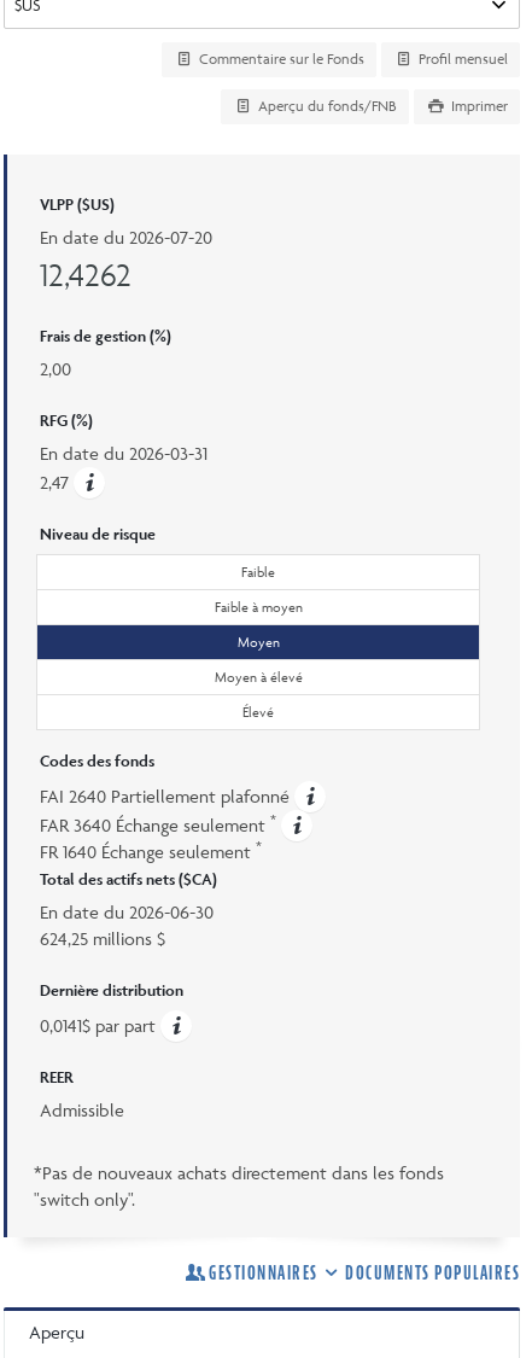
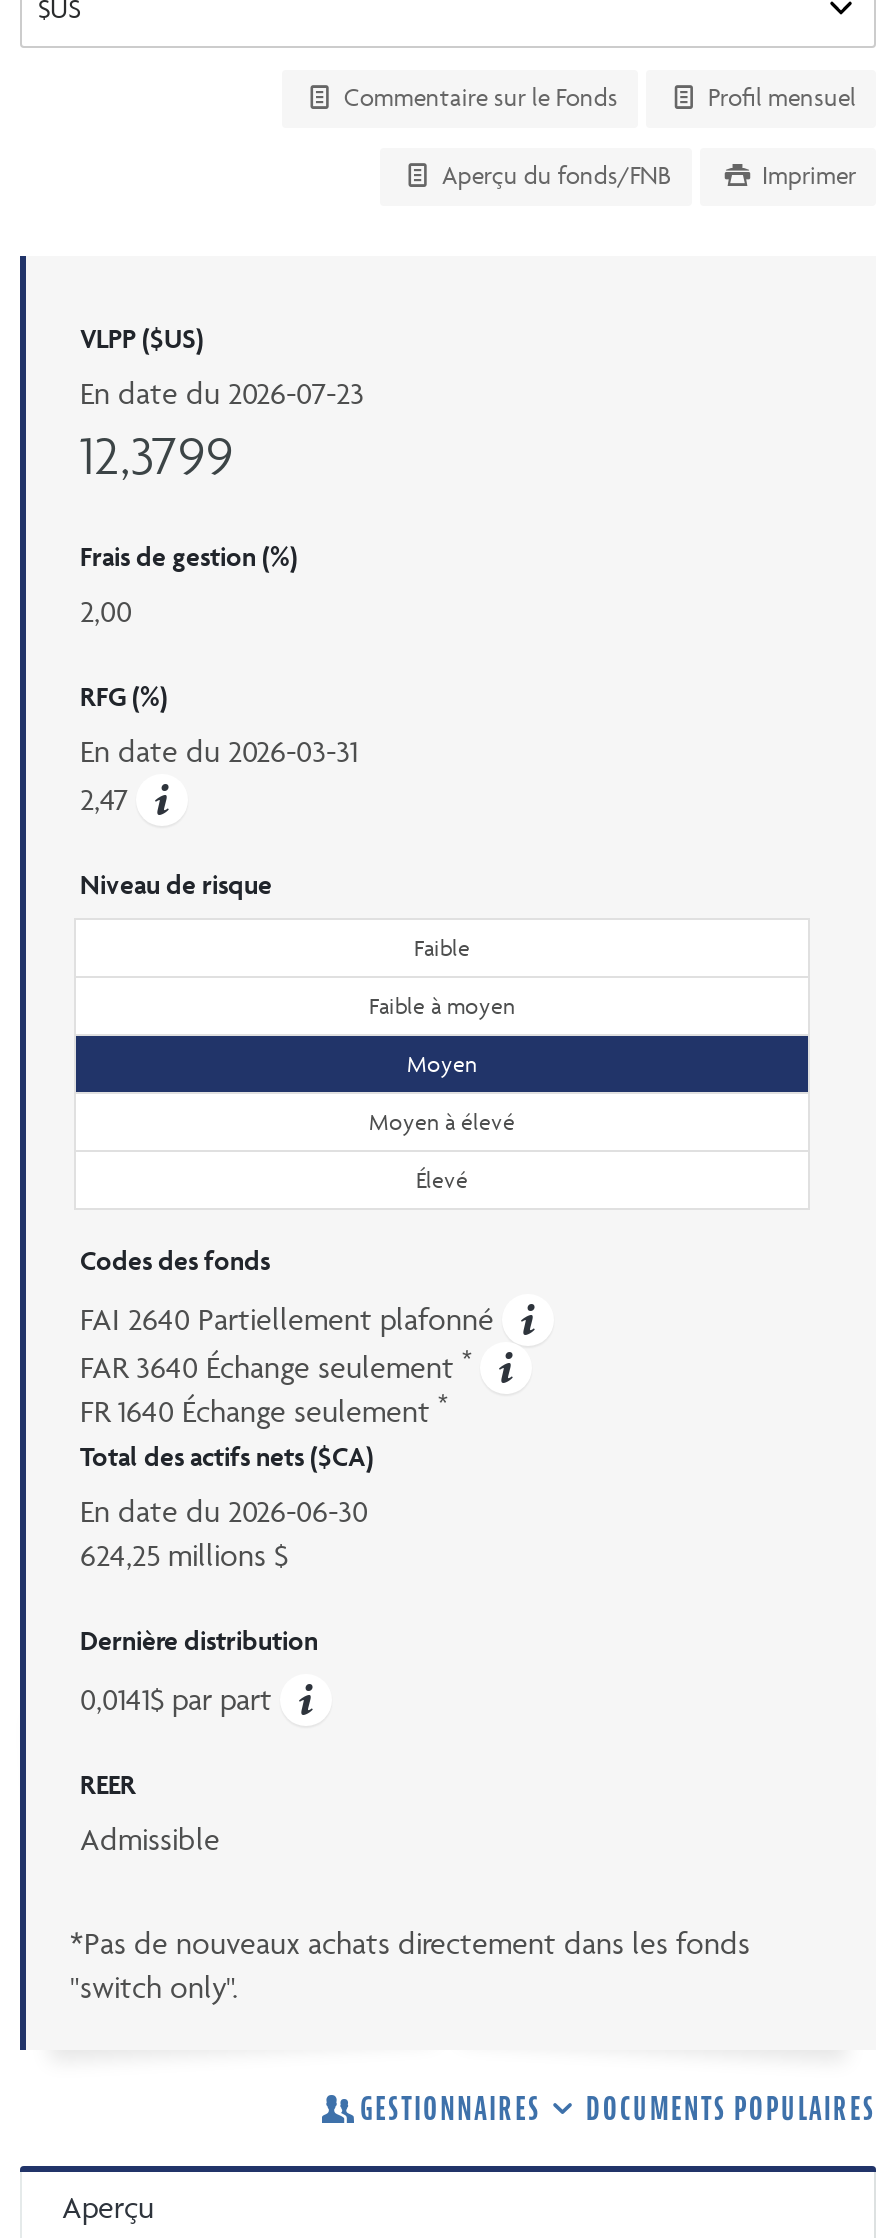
[40,226,212,249] En date du 2026-07-20 -> [80,375,364,413] En date du 2026-07-23
[40,255,131,295] 12,4262 -> [80,423,234,489] 12,3799

